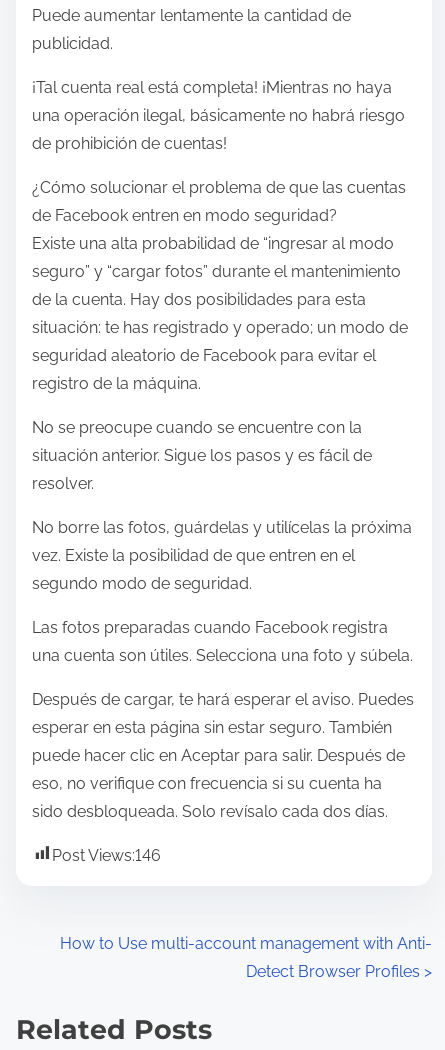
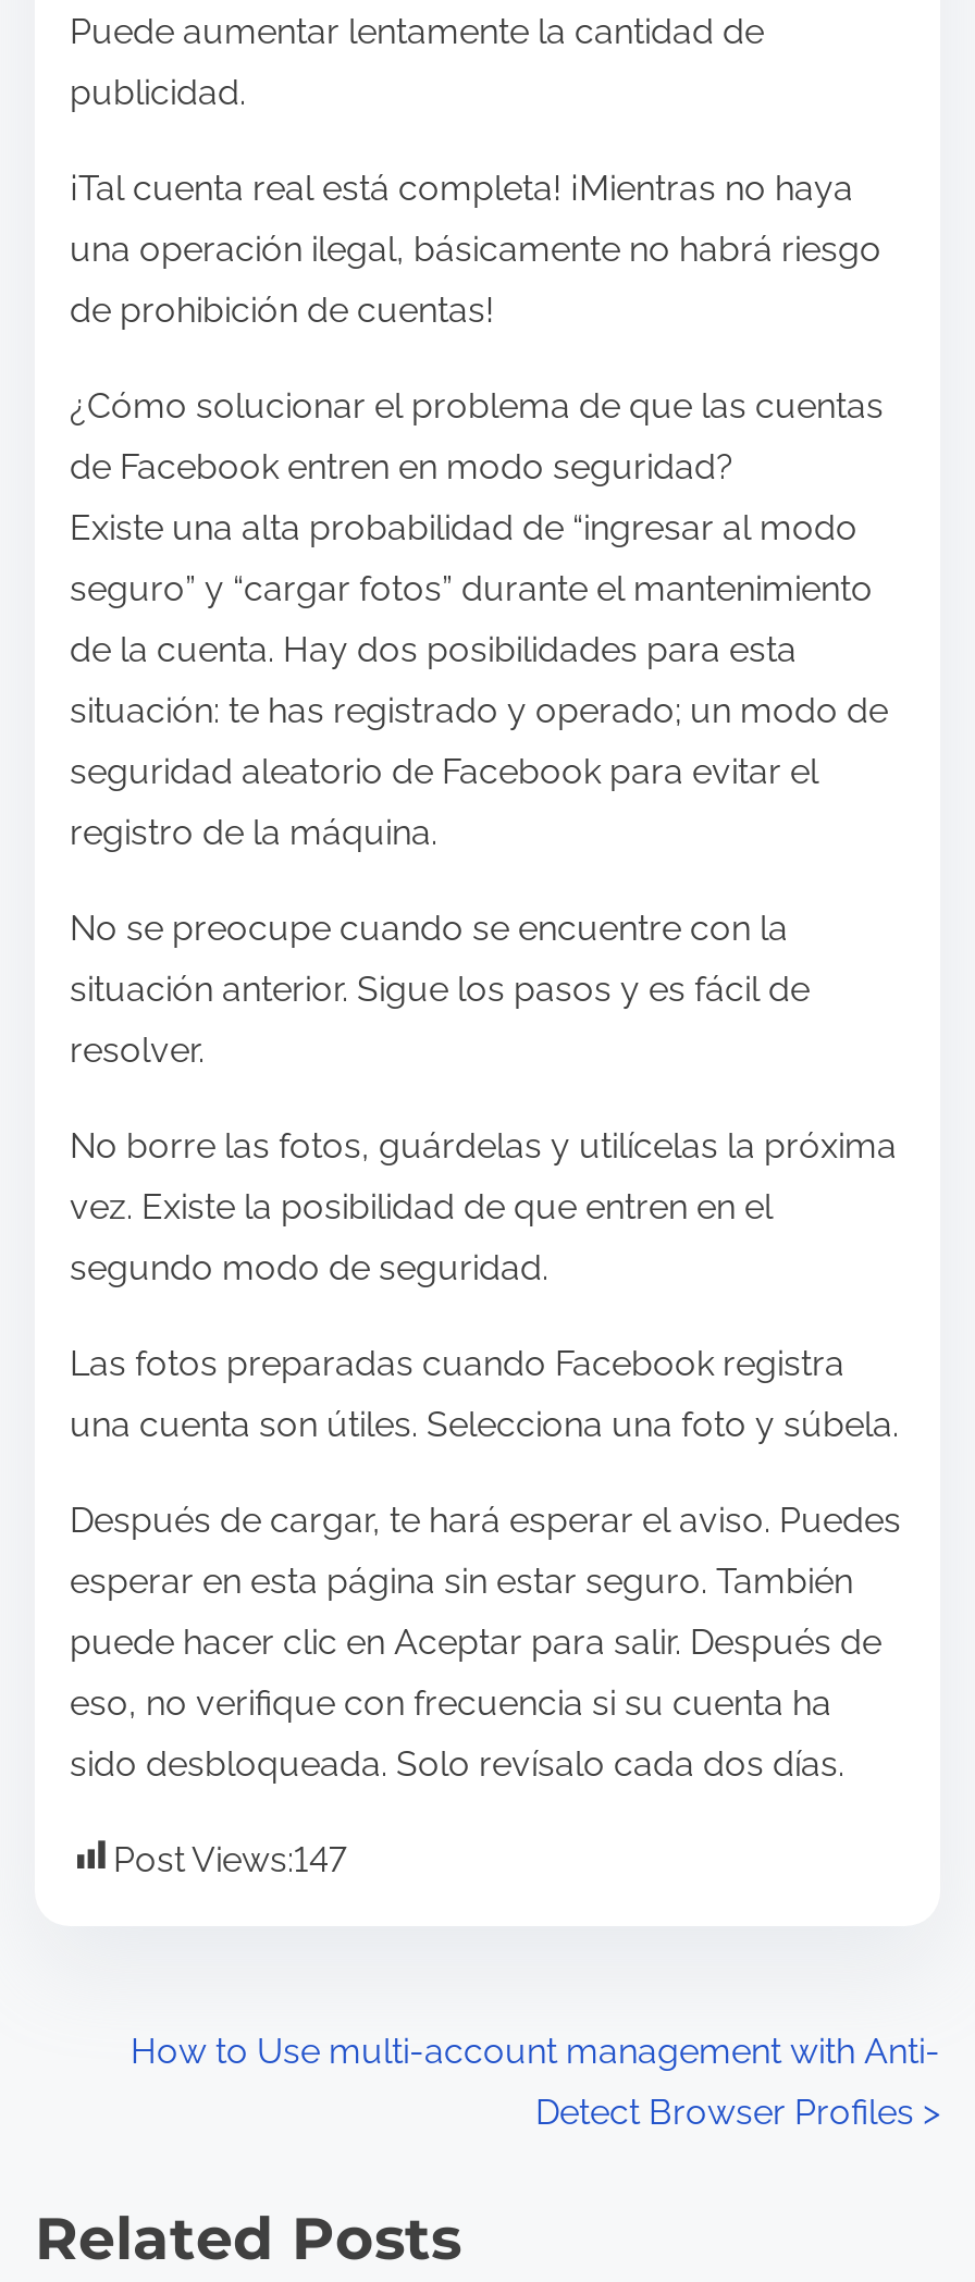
[52,846,161,865] Post Views:146 -> [113,1838,346,1879] Post Views:147

